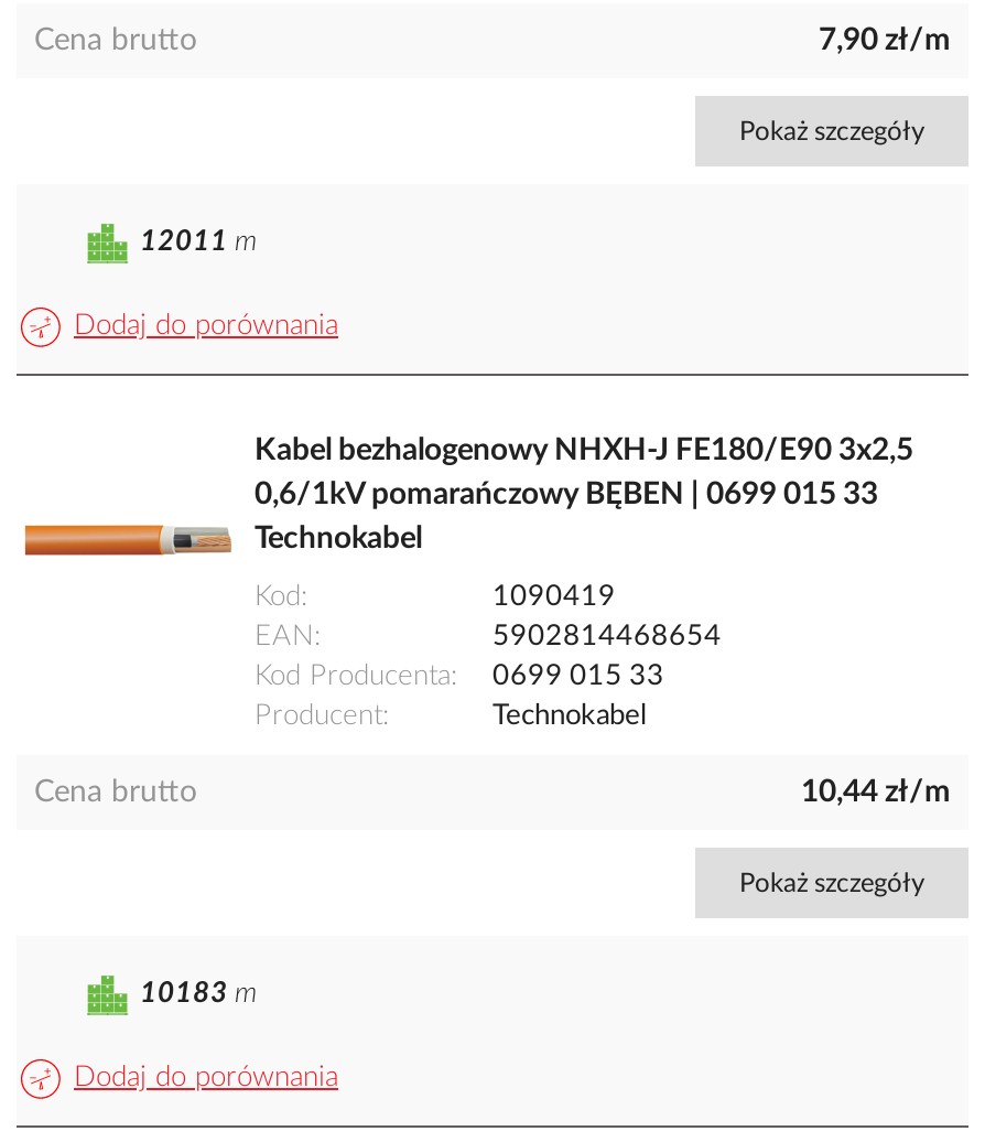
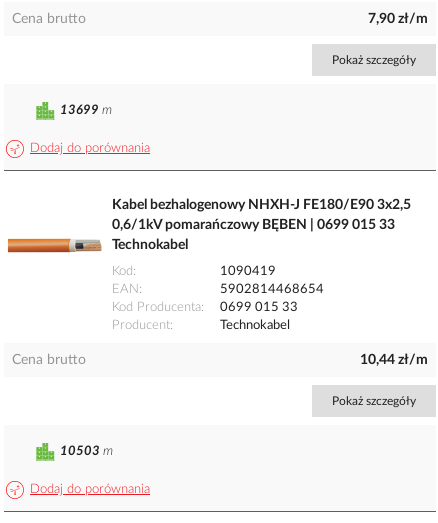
[140,229,257,257] 12011 m -> [60,104,112,117] 13699 m
[140,980,257,1009] 10183 m -> [60,445,113,458] 10503 m

